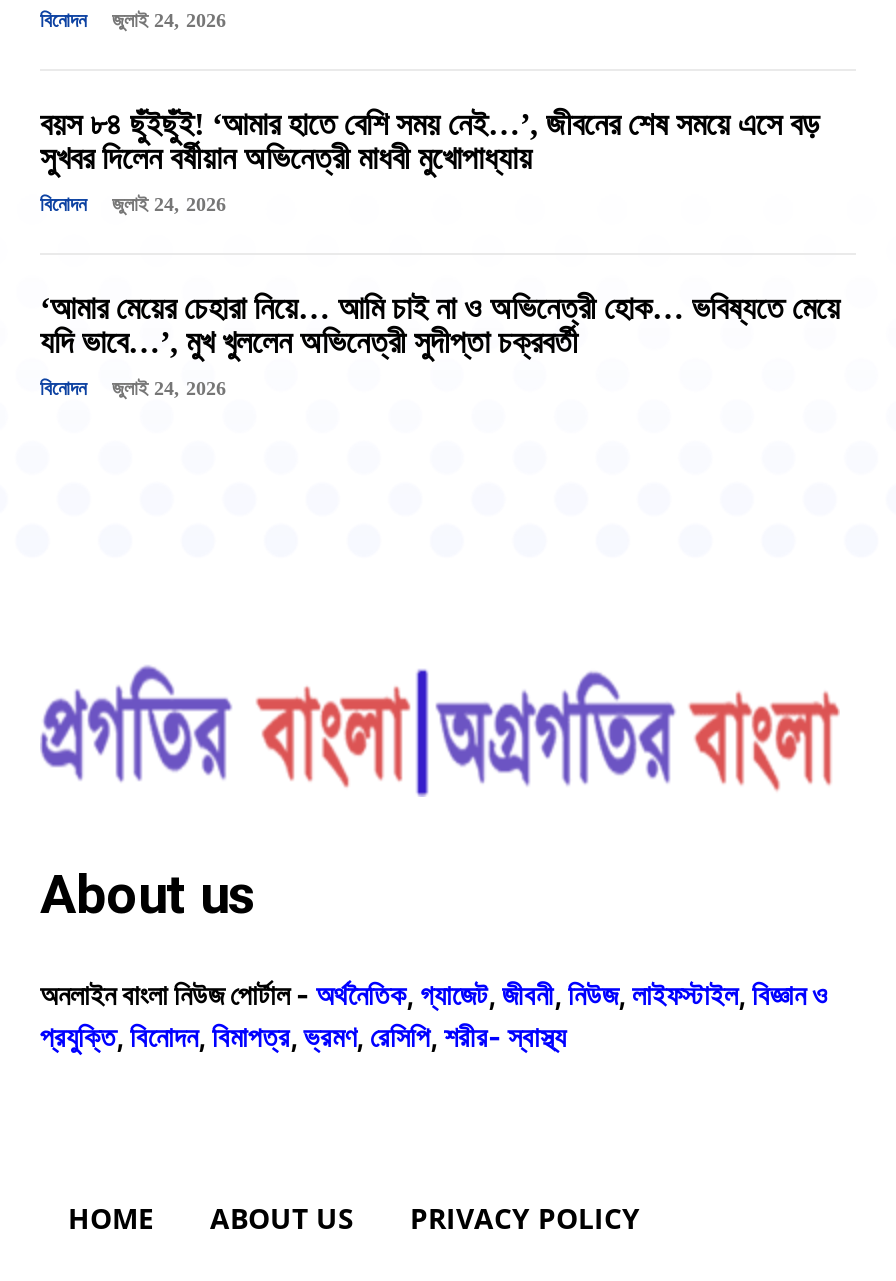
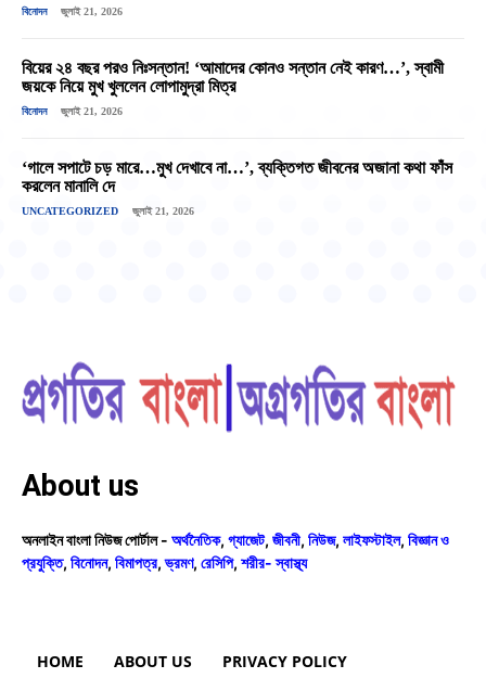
[40,10,226,32] বিনোদন জুলাই 24, 2026 -> [22,6,123,18] বিনোদন জুলাই 21, 2026
[40,108,820,176] বয়স ৮৪ ছুঁইছুঁই! ‘আমার হাতে বেশি সময় নেই…’, জীবনের শেষ সময়ে এসে বড় | সুখবর দিলেন বর্ষীয়ান অভিনেত্রী মাধবী মুখোপাধ্যায় -> [22,59,444,96] বিয়ের ২৪ বছর পরও নিঃসন্তান! ‘আমাদের কোনও সন্তান নেই কারণ…’, স্বামী | জয়কে নিয়ে মুখ খুললেন লোপামুদ্রা মিত্র
[40,194,226,216] বিনোদন জুলাই 24, 2026 -> [22,106,123,118] বিনোদন জুলাই 21, 2026
[40,292,840,360] ‘আমার মেয়ের চেহারা নিয়ে… আমি চাই না ও অভিনেত্রী হোক… ভবিষ্যতে মেয়ে | যদি ভাবে…’, মুখ খুললেন অভিনেত্রী সুদীপ্তা চক্রবর্তী -> [22,159,452,196] ‘গালে সপাটে চড় মারে…মুখ দেখাবে না…’, ব্যক্তিগত জীবনের অজানা কথা ফাঁস | করলেন মানালি দে
[40,378,226,400] বিনোদন | জুলাই 24, 2026 -> [22,206,194,217] UNCATEGORIZED | জুলাই 21, 2026

